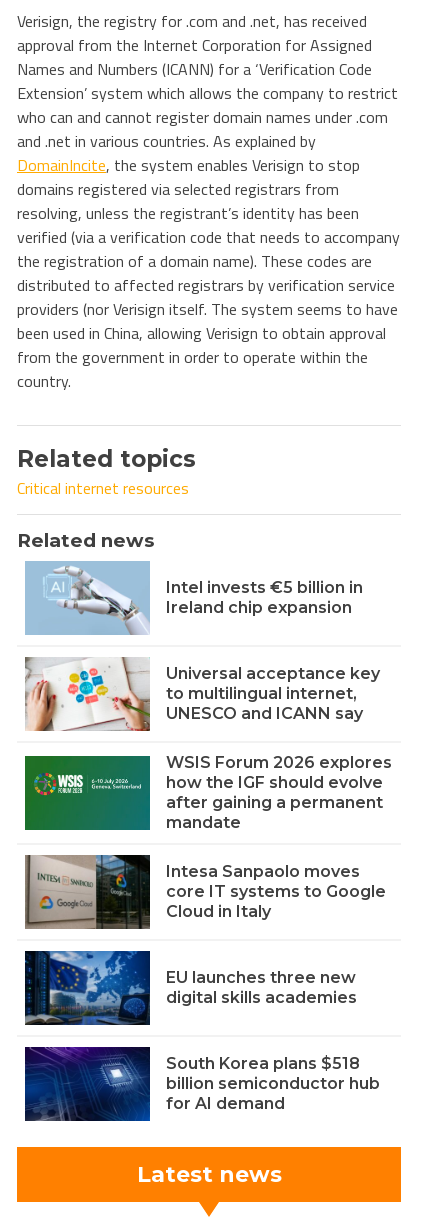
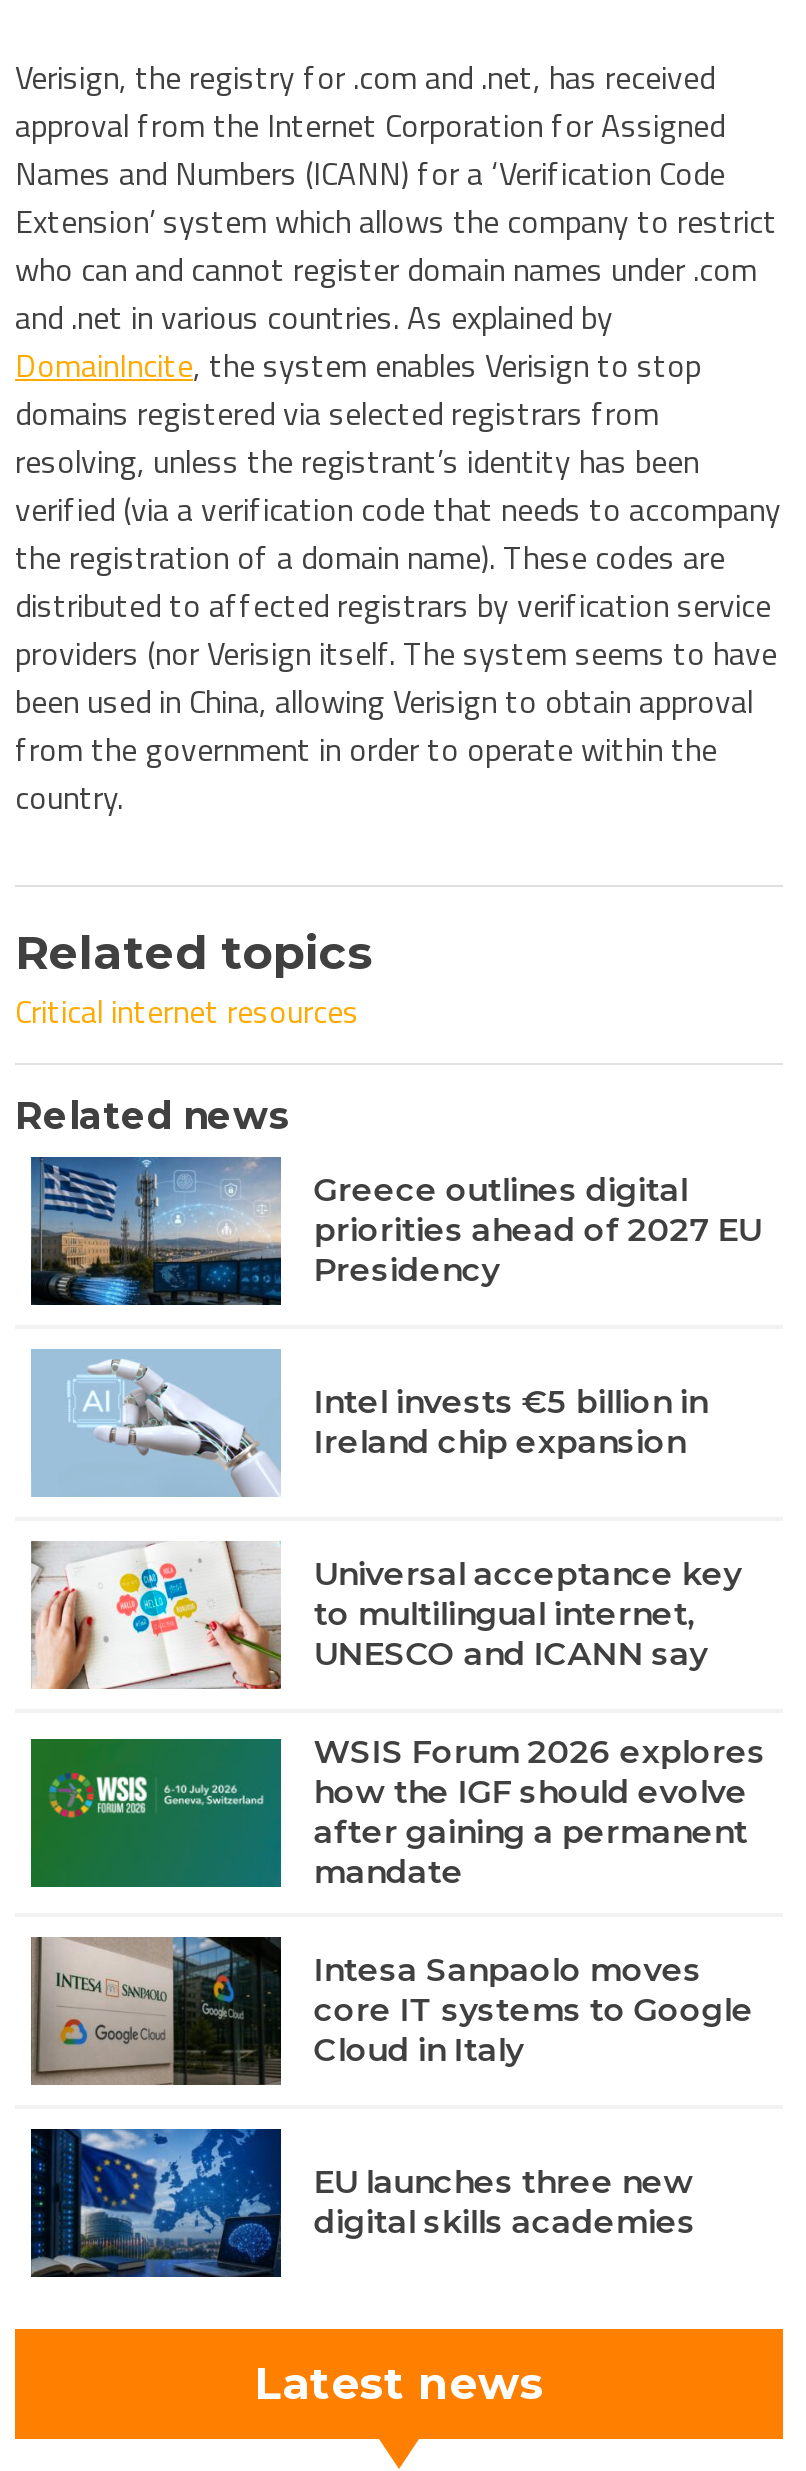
none -> [29,1157,761,1307] [image] | Greece outlines digital | priorities ahead of 2027 EU | Presidency
moved [44,565,392,1007] -> [69,1357,765,2241]: [image] | Intel invests €5 billion in | Ireland chip expansion | ... | EU launches three new | digital skills academies
[25,1046,380,1122] [image] | South Korea plans $518 | billion semiconductor hub | for AI demand -> none

